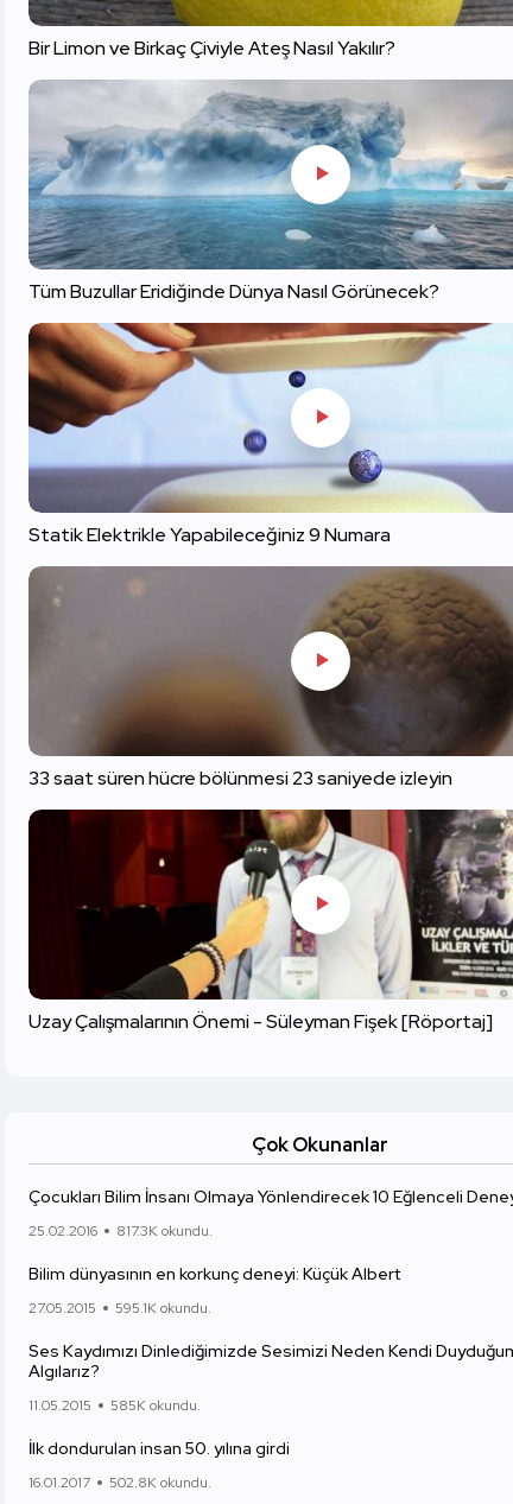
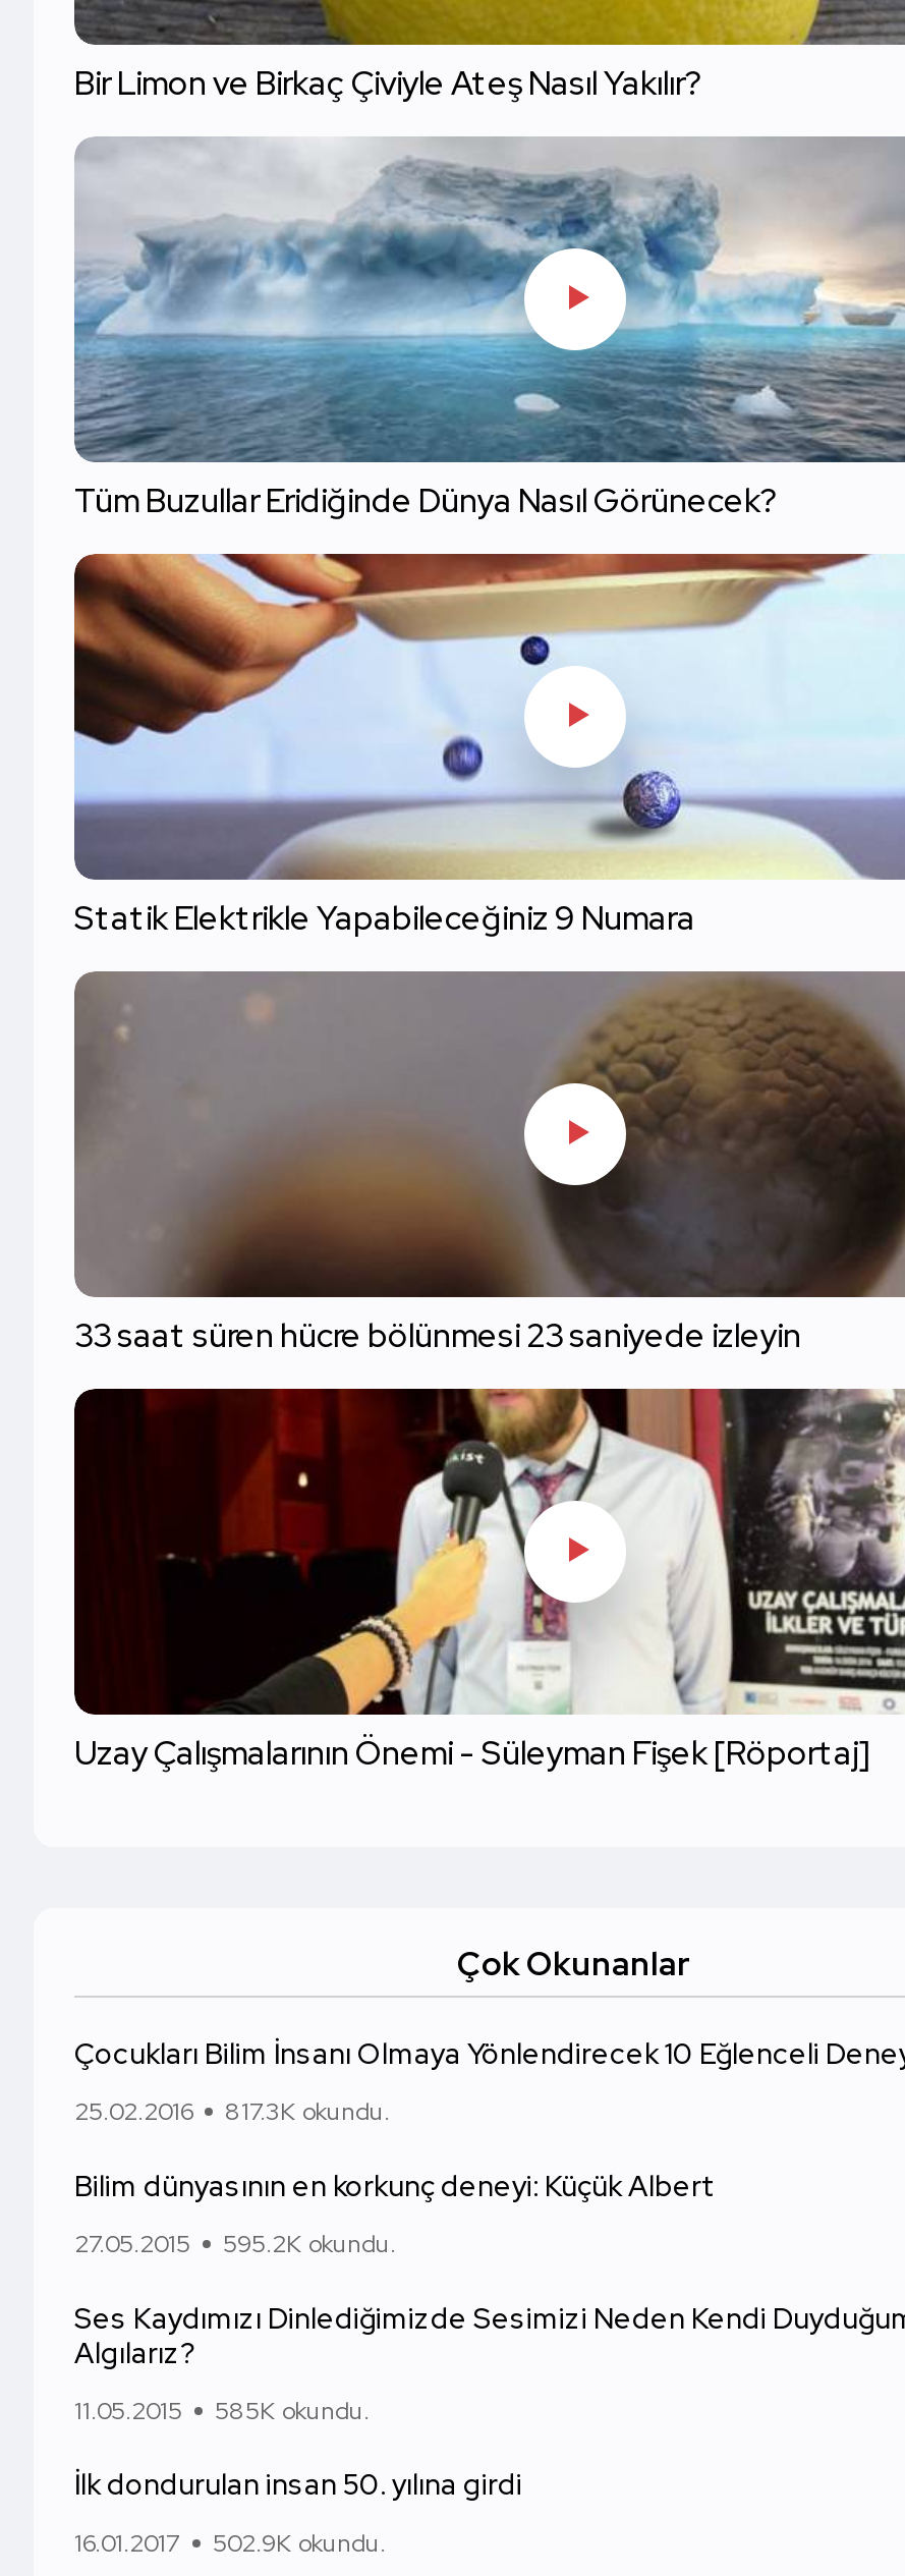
[28,1298,211,1317] 27.05.2015 595.1K okundu. -> [74,2227,396,2259] 27.05.2015 595.2K okundu.
[28,1473,211,1492] 16.01.2017 502.8K okundu. -> [74,2526,386,2559] 16.01.2017 502.9K okundu.

